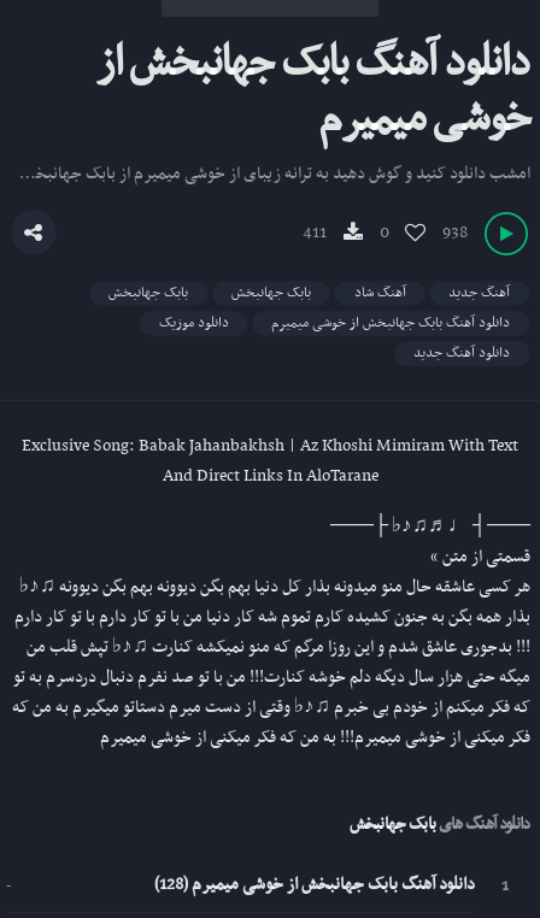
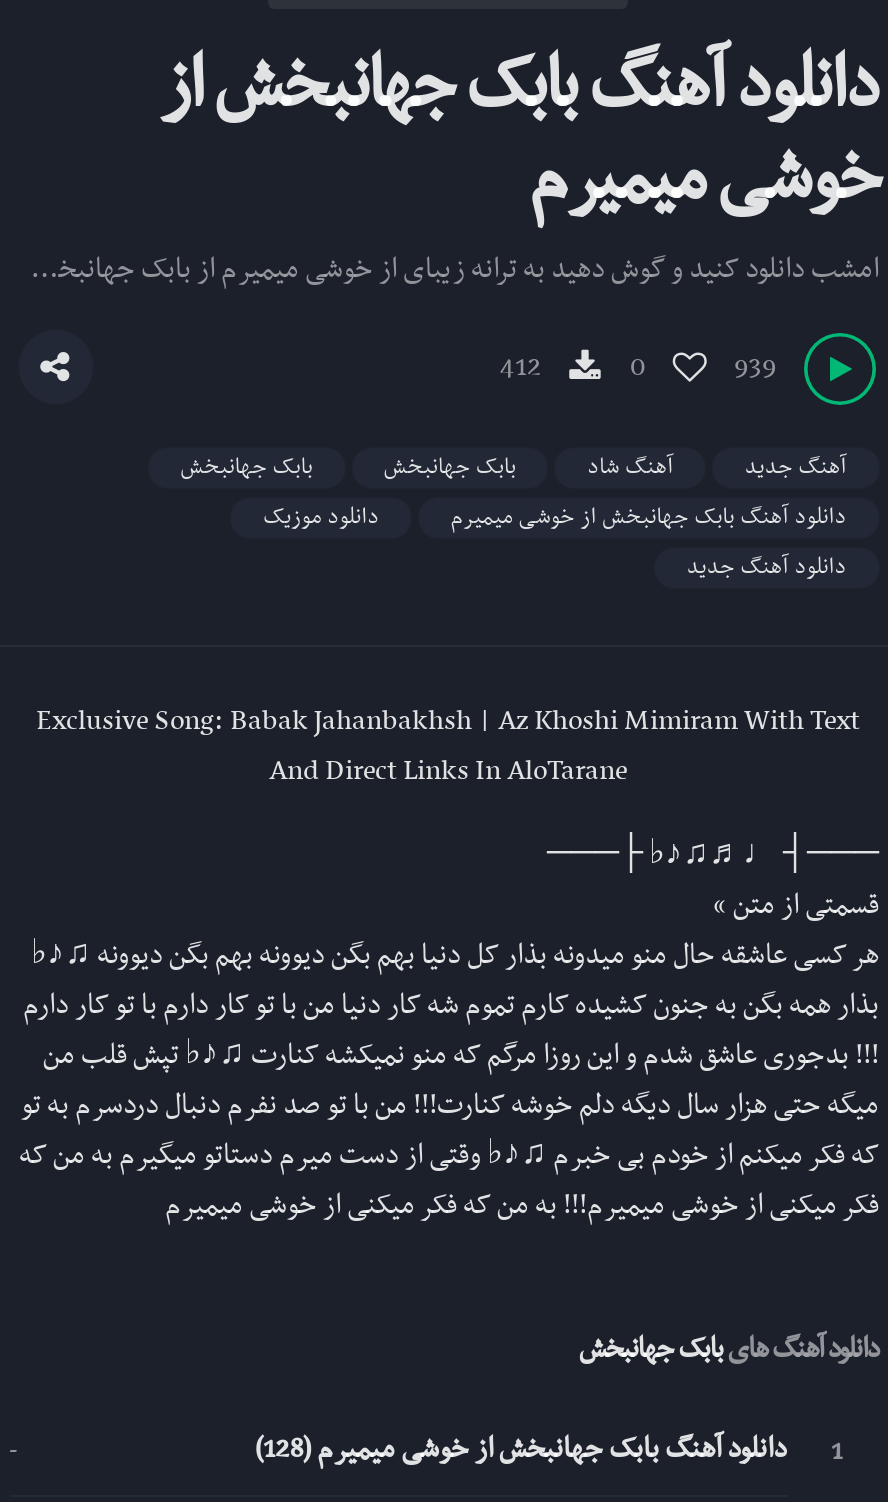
[302,218,326,248] 411 -> [499,343,541,393] 412
[442,218,468,248] 938 -> [734,343,776,393] 939

